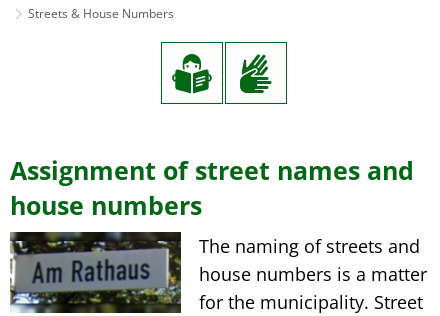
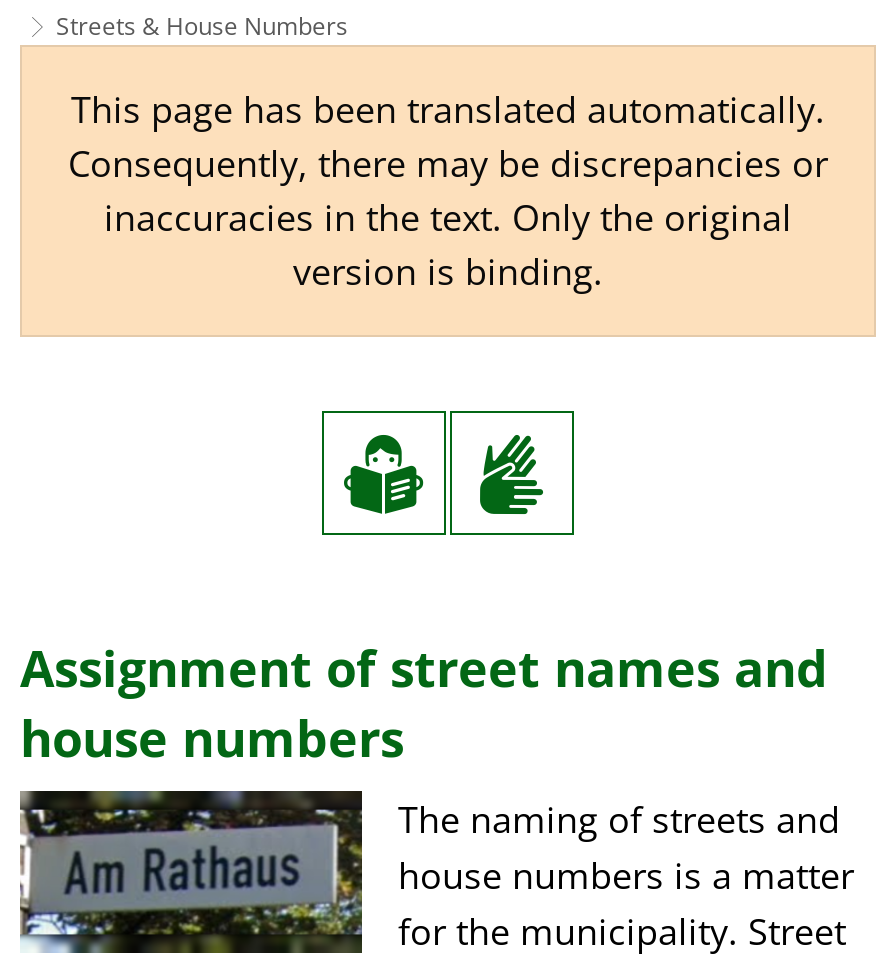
none -> [20,45,876,337] [image] | This page has been translated automatically. | Consequently, there may be discrepancies or | inaccuracies in the text. Only the original | version is binding.

